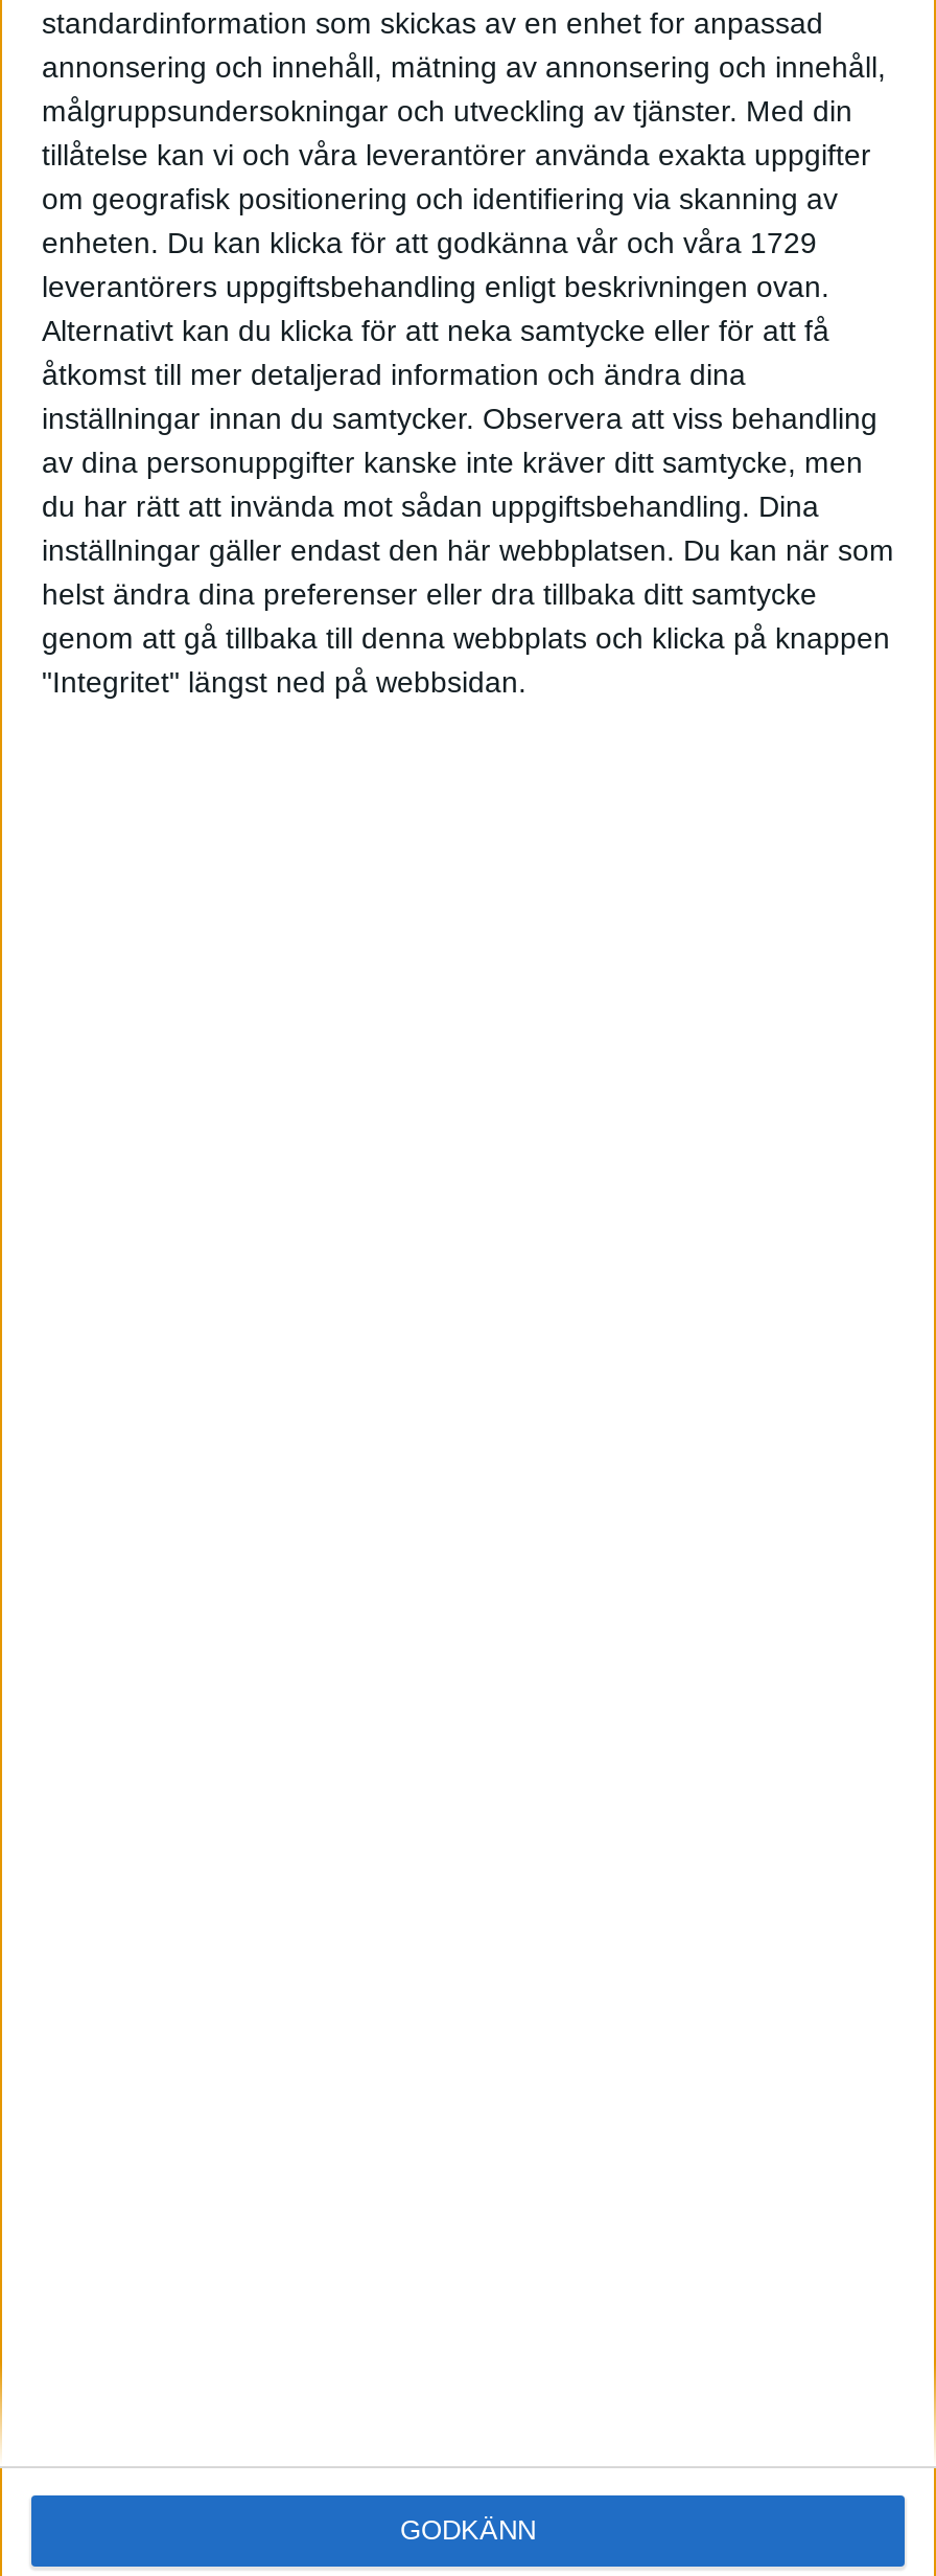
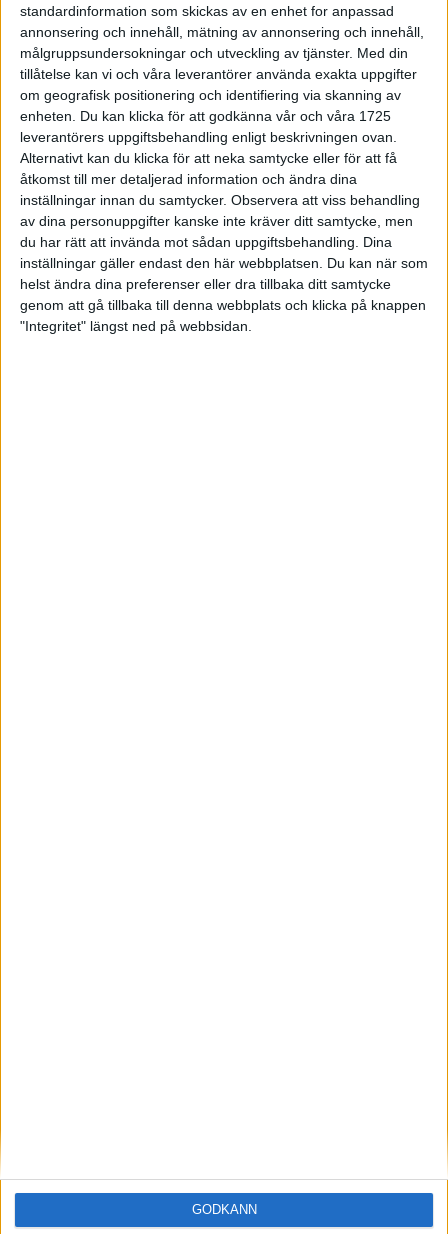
[42,227,817,260] enheten. Du kan klicka för att godkänna vår och våra 1729 -> [20,108,391,124] enheten. Du kan klicka för att godkänna vår och våra 1725

